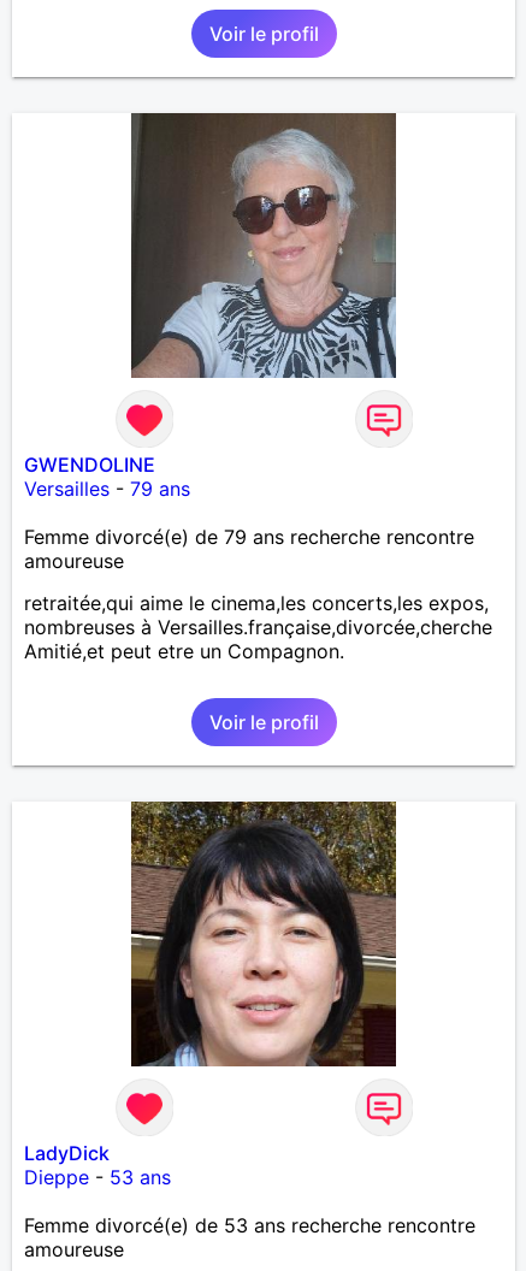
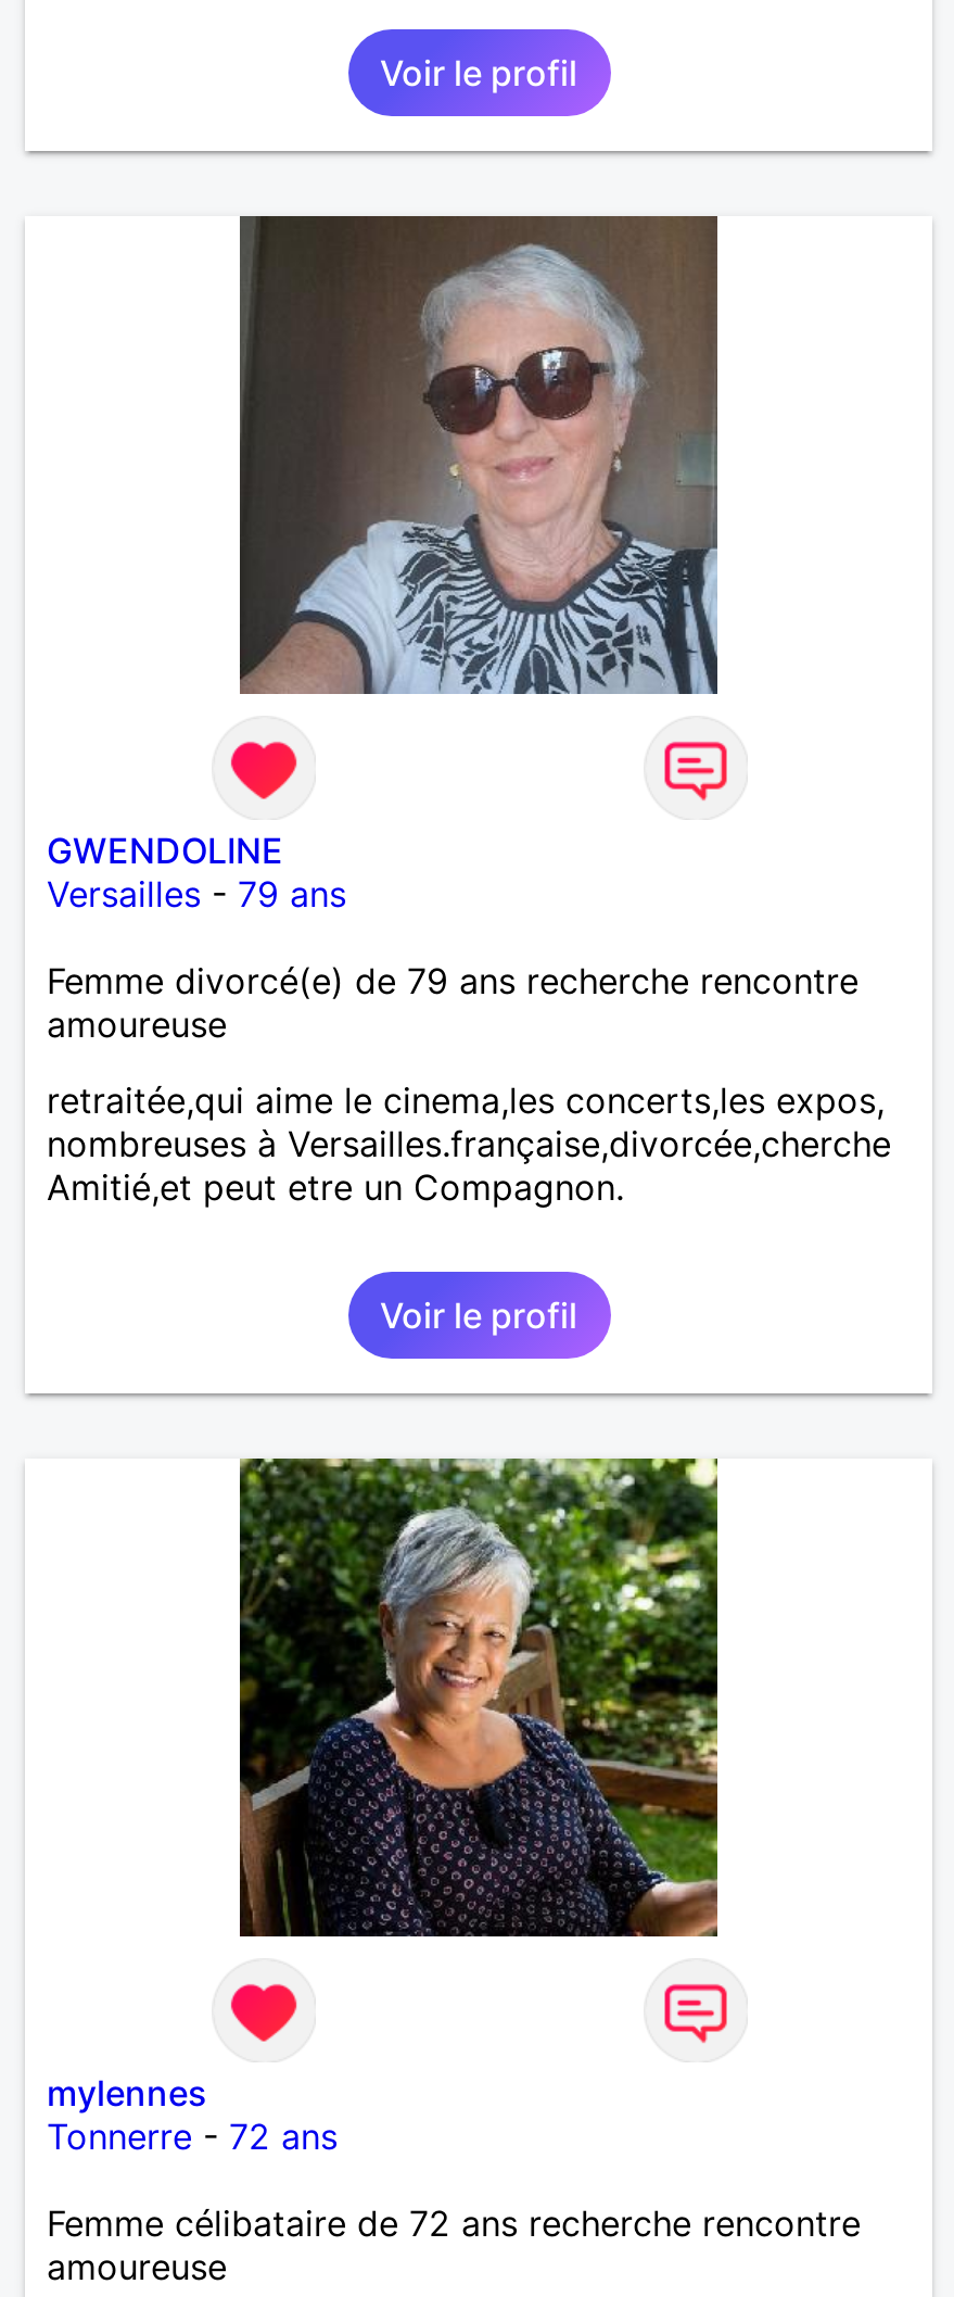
[130,800,397,1068] [image] -> [238,1456,720,1939] [image]
[24,1141,171,1189] LadyDick | Dieppe - 53 ans -> [47,2071,338,2158] mylennes | Tonnerre - 72 ans
[24,1213,475,1237] Femme divorcé(e) de 53 ans recherche rencontre -> [47,2201,861,2245] Femme célibataire de 72 ans recherche rencontre

